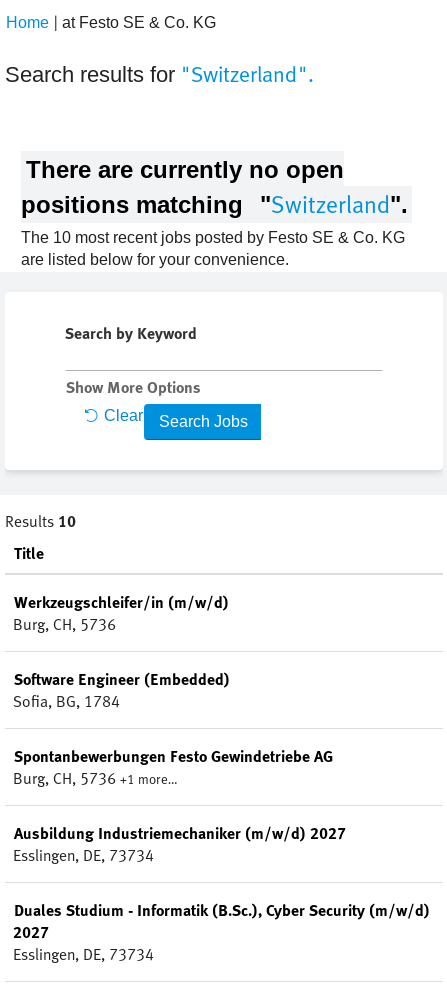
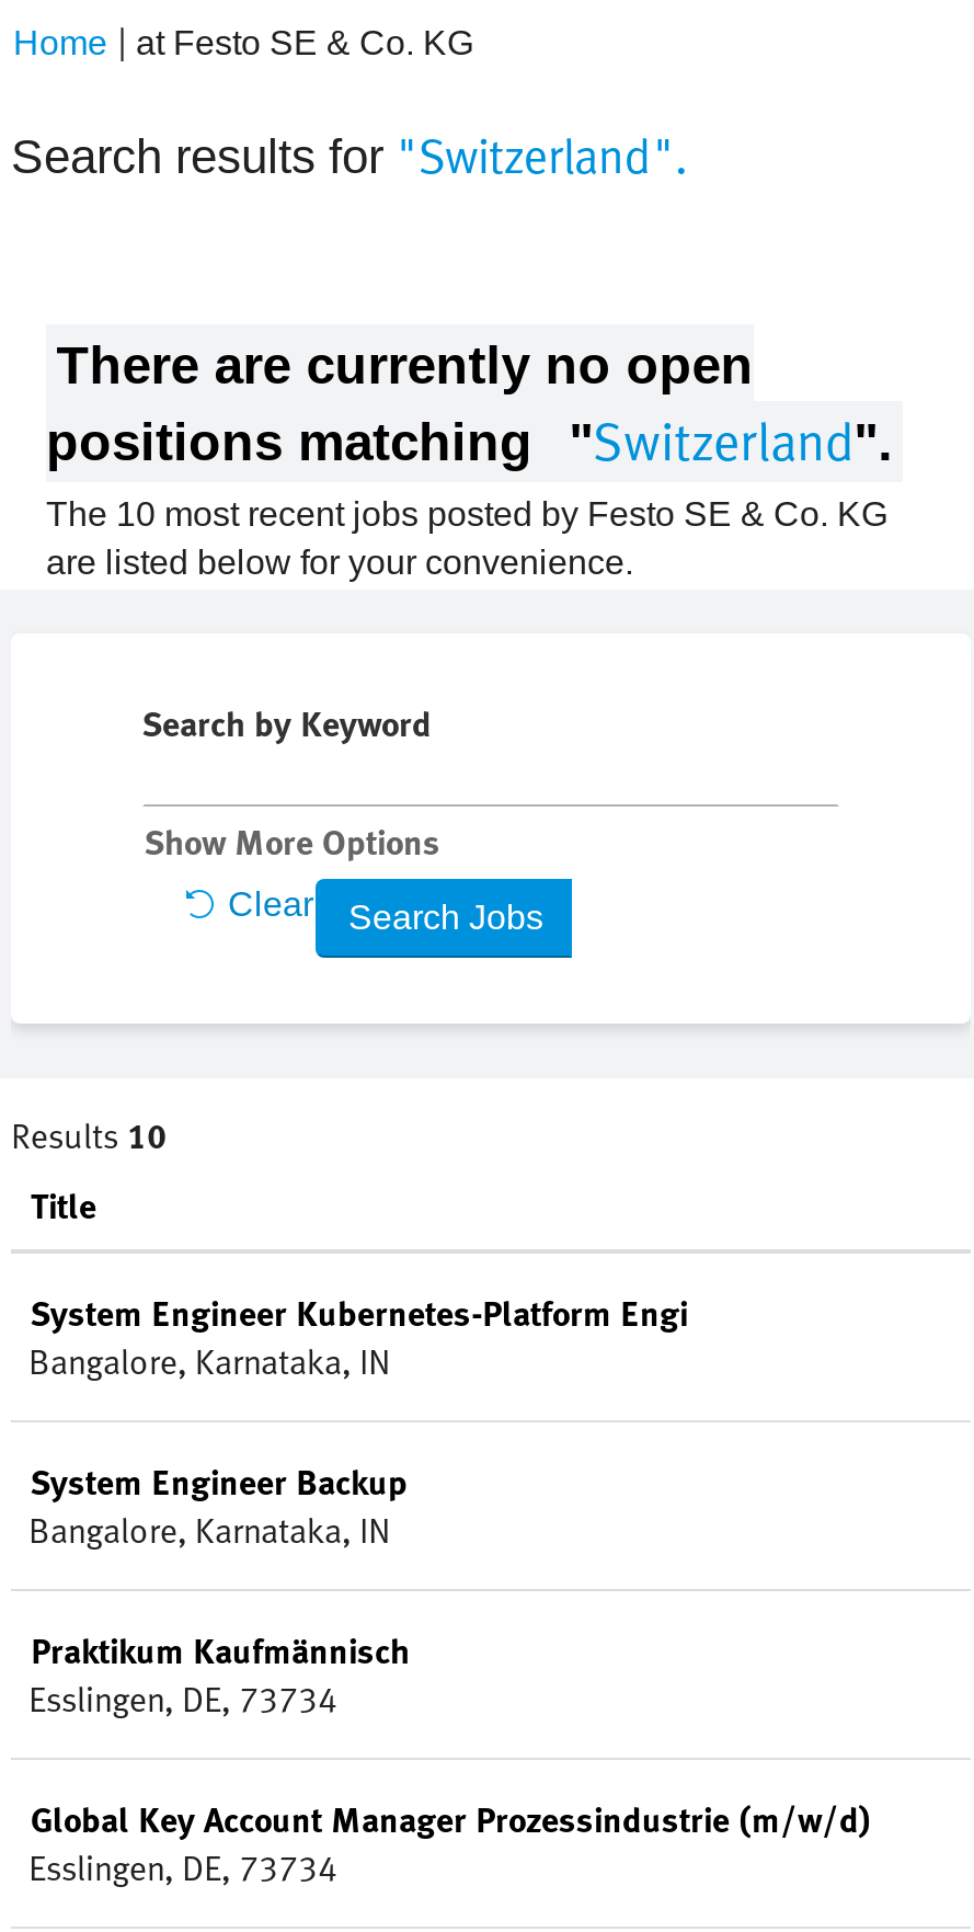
[13,590,346,845] Werkzeugschleifer/in (m/w/d) | Burg, CH, 5736 | Software Engineer (Embedded) | Sofia, BG, 1784 | Spontanbewerbungen Festo Gewindetriebe AG | Burg, CH, 5736 +1 more… | Ausbildung Industriemechaniker (m/w/d) 2027 -> [28,1287,688,1677] System Engineer Kubernetes-Platform Engi | Bangalore, Karnataka, IN | System Engineer Backup | Bangalore, Karnataka, IN | Praktikum Kaufmännisch
[13,898,430,944] Duales Studium - Informatik (B.Sc.), Cyber Security (m/w/d) | 2027 -> [31,1793,872,1845] Global Key Account Manager Prozessindustrie (m/w/d)

